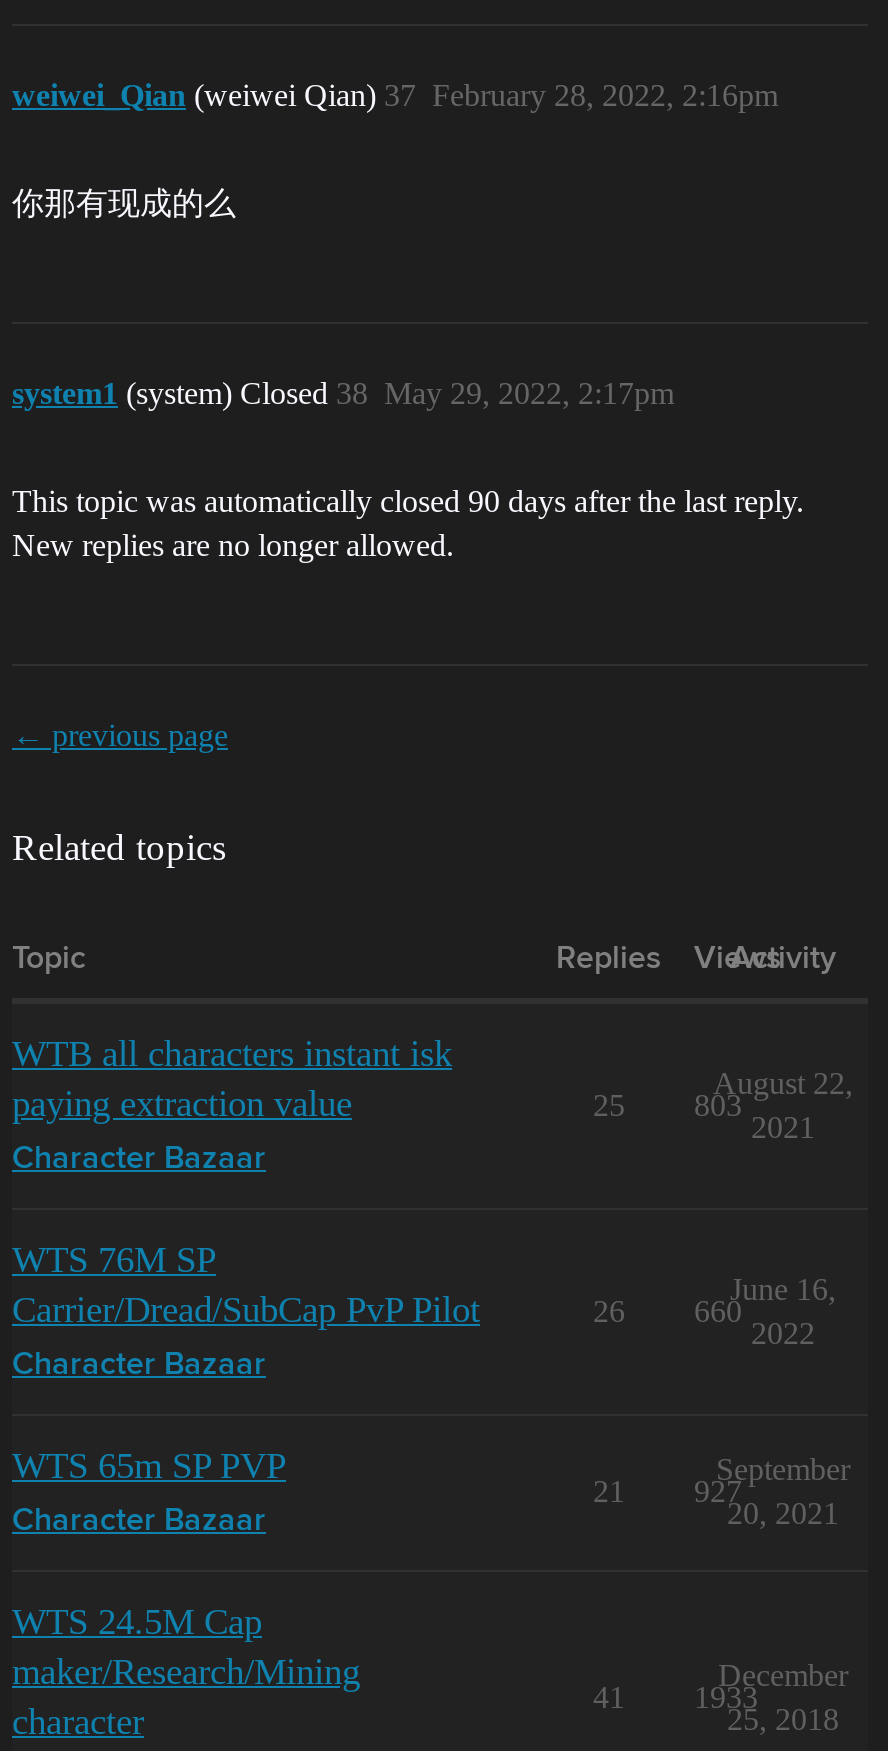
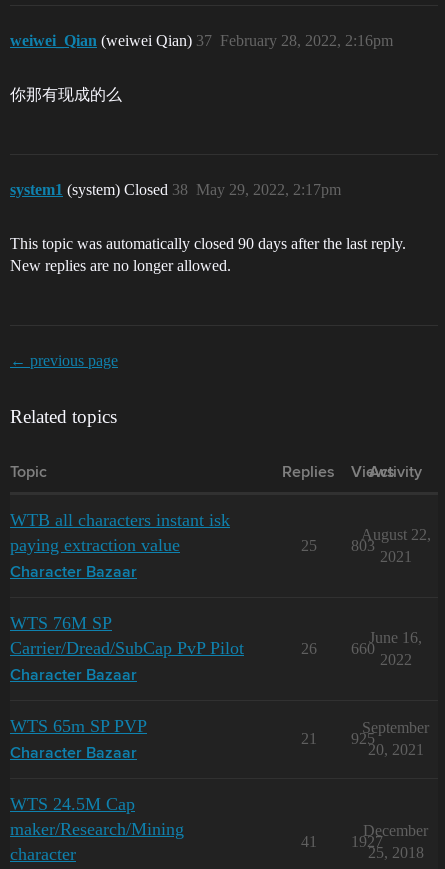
[694,1473,742,1507] 927 -> [351,729,375,746] 925
[694,1679,758,1713] 1933 -> [351,832,383,849] 1927

